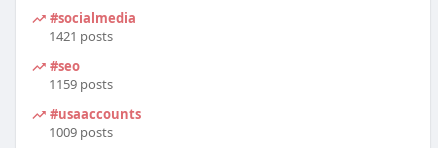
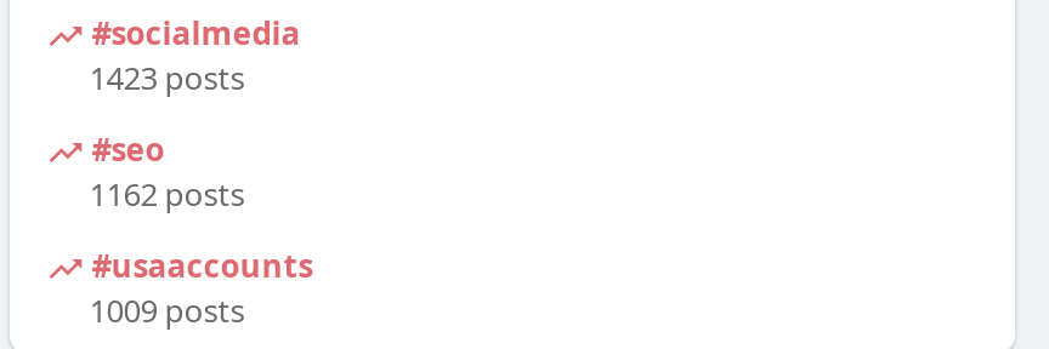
[49,27,113,45] 1421 posts -> [89,56,245,99] 1423 posts
[49,75,113,93] 1159 posts -> [89,172,245,216] 1162 posts

